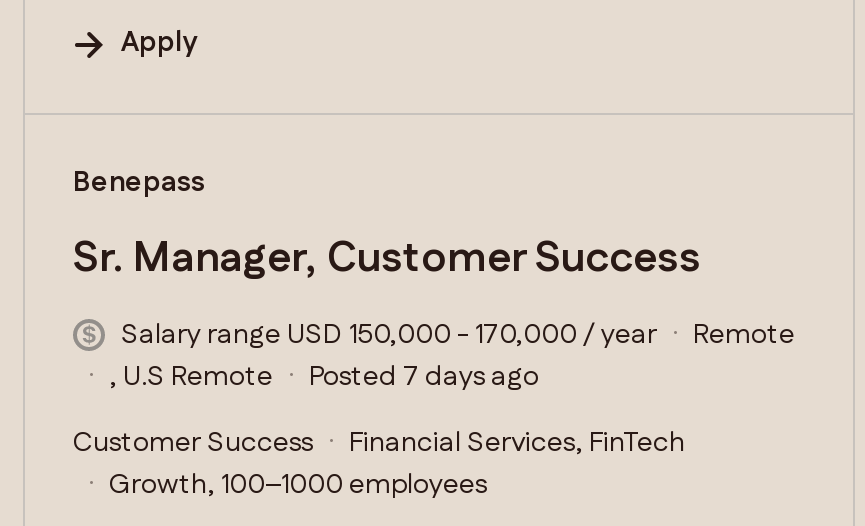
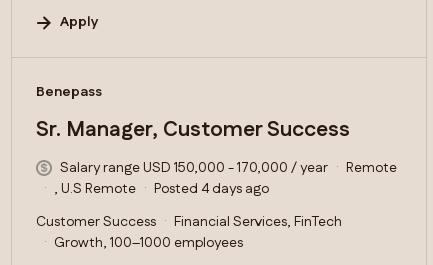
[309,357,539,397] Posted 7 days ago -> [154,179,269,199] Posted 4 days ago

